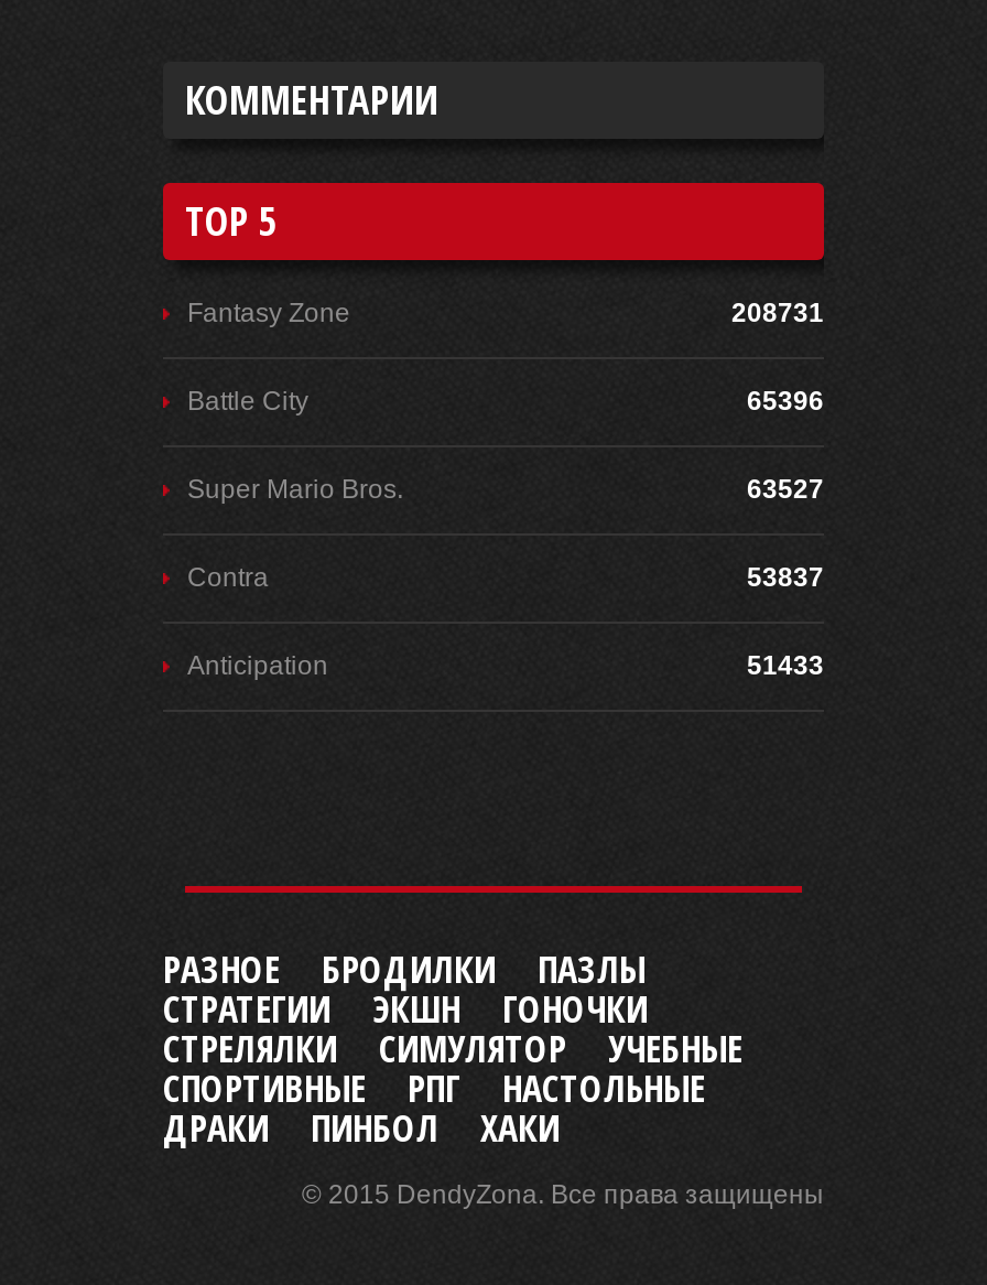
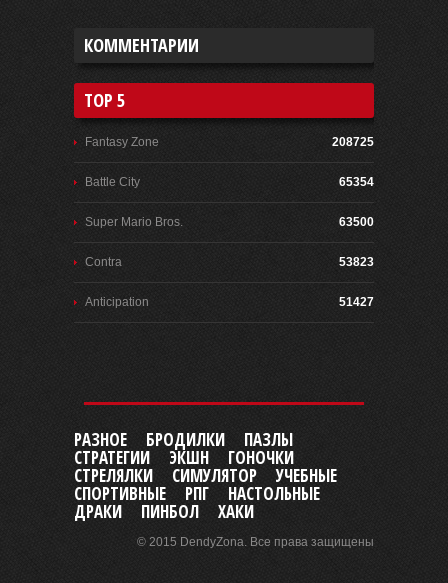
[731,298,824,328] 208731 -> [332,135,374,149] 208725
[747,386,824,417] 65396 -> [339,175,374,189] 65354
[747,474,824,505] 63527 -> [339,215,374,229] 63500
[747,562,824,593] 53837 -> [339,255,374,269] 53823
[747,650,824,681] 51433 -> [339,295,374,309] 51427

